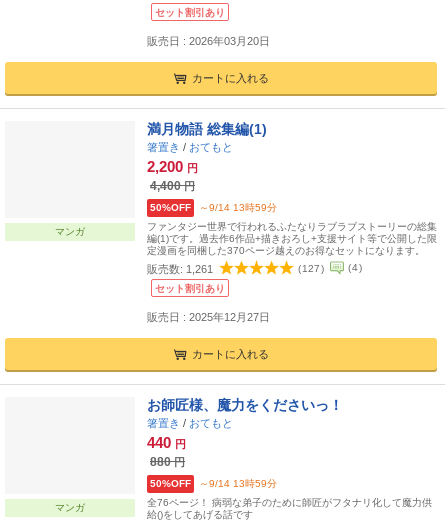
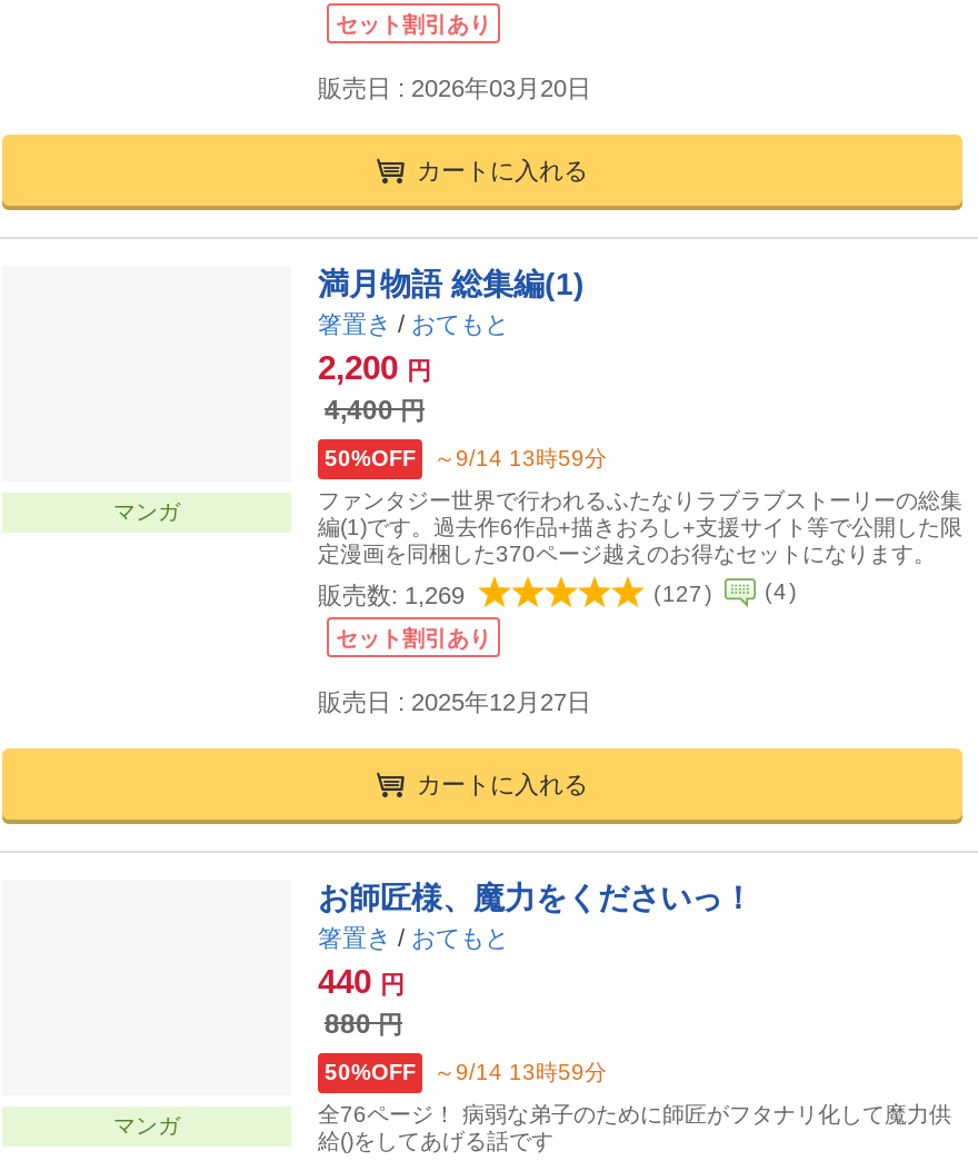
[147,262,213,274] 販売数: 1,261 -> [318,582,465,608] 販売数: 1,269

